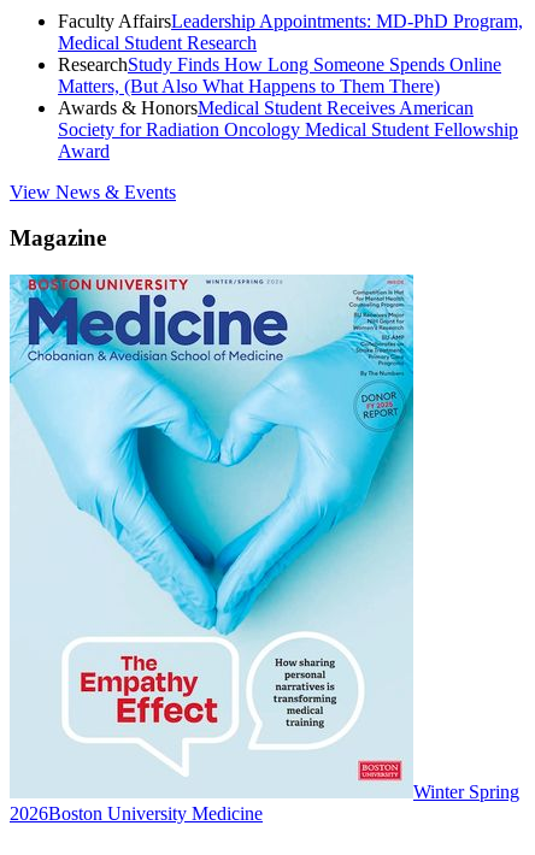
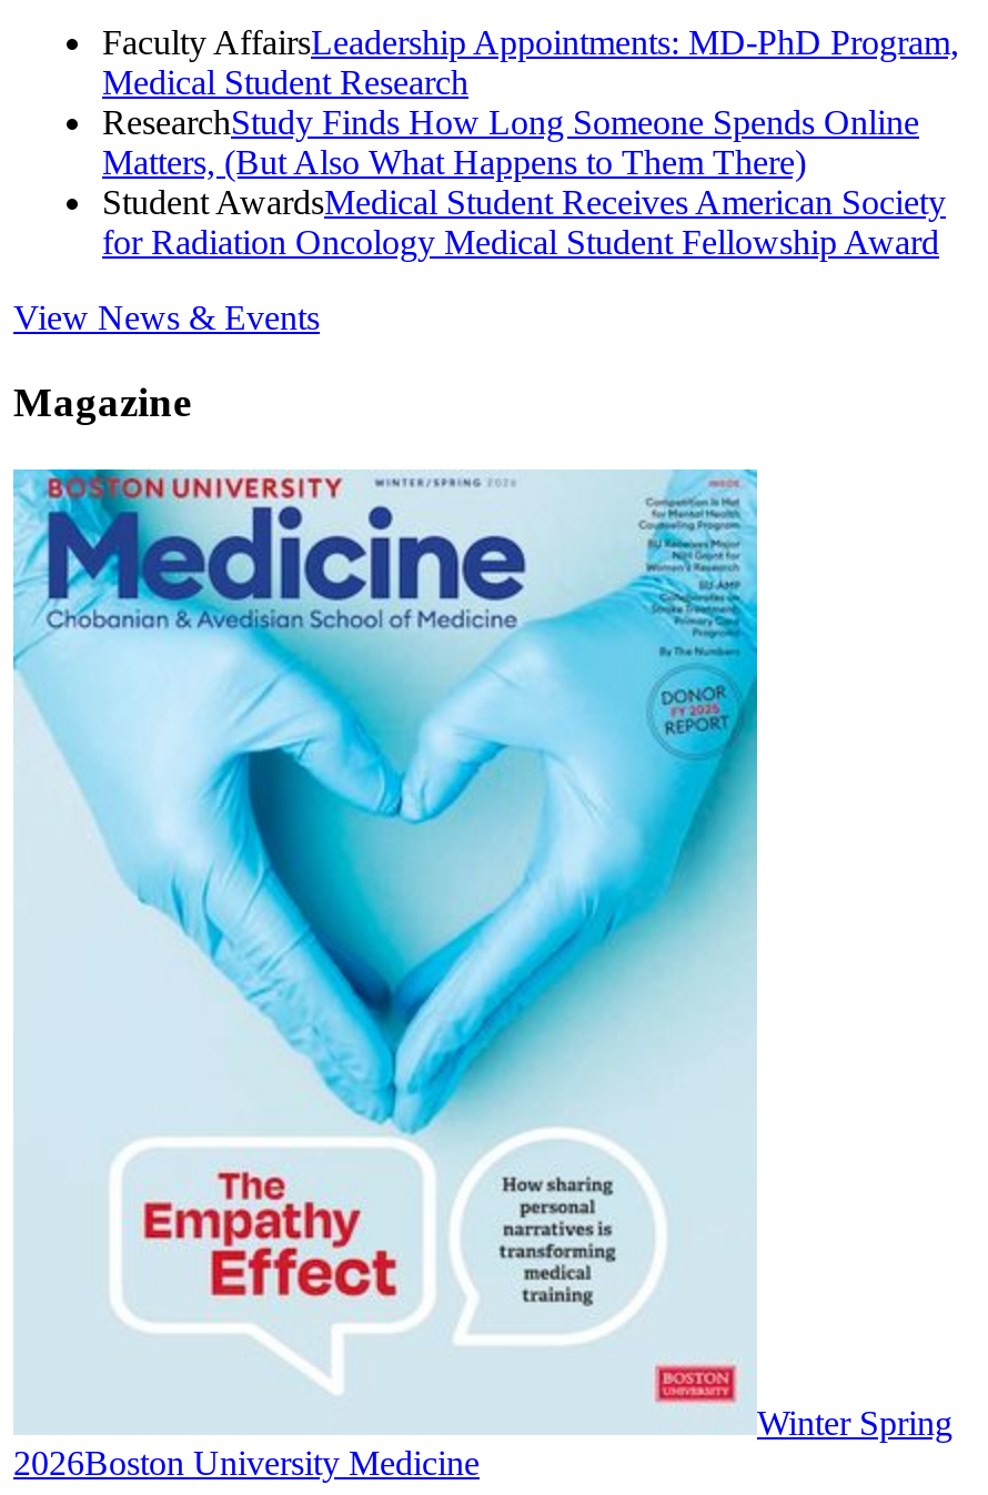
[58,97,518,161] Awards & HonorsMedical Student Receives American | Society for Radiation Oncology Medical Student Fellowship | Award -> [102,182,946,260] Student AwardsMedical Student Receives American Society | for Radiation Oncology Medical Student Fellowship Award

